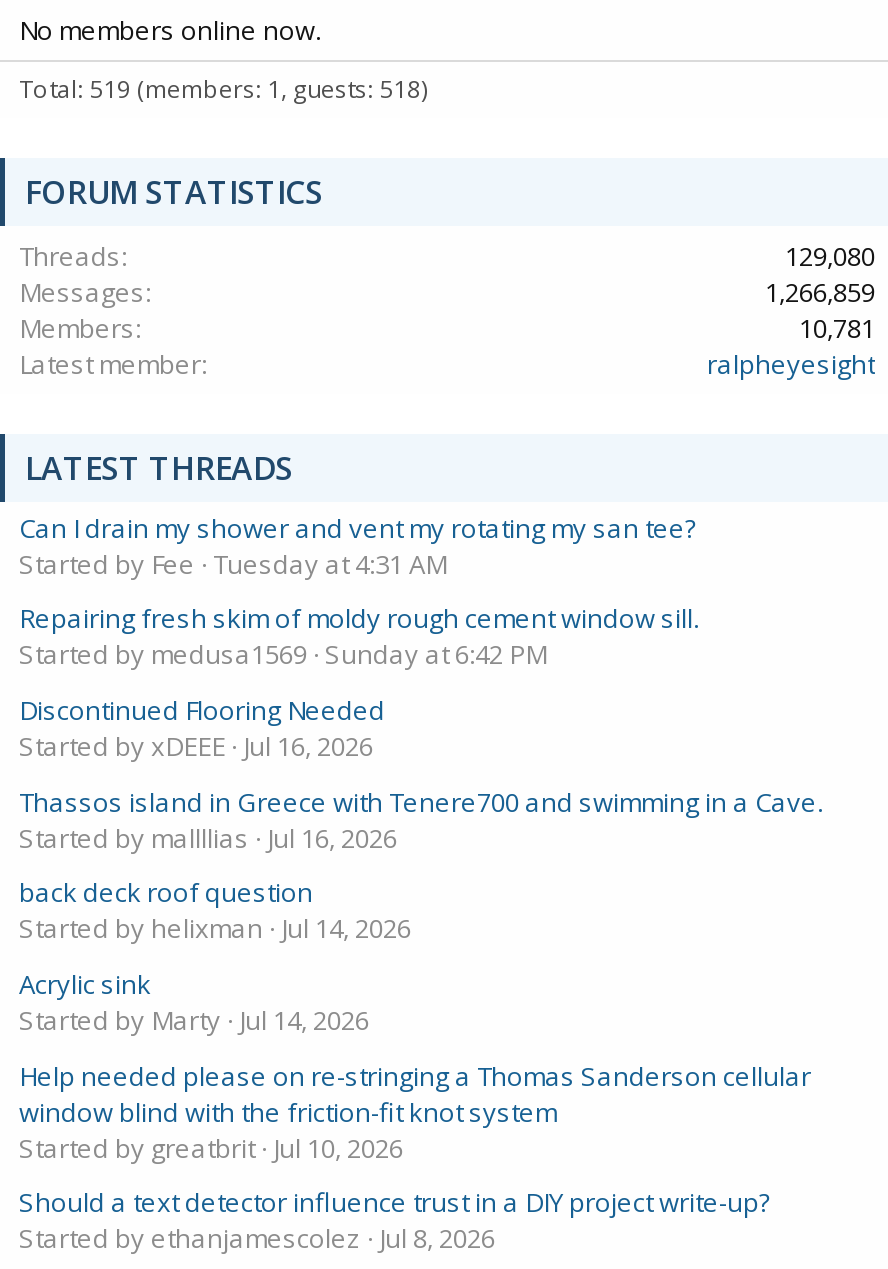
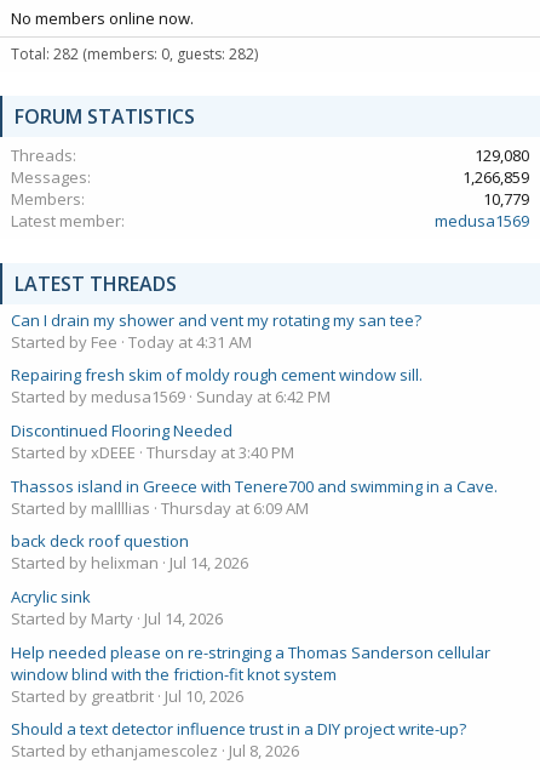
[19,72,427,106] Total: 519 (members: 1, guests: 518) -> [11,44,258,64] Total: 282 (members: 0, guests: 282)
[799,310,875,346] 10,781 -> [483,188,529,210] 10,779
[707,346,875,382] ralpheyesight -> [435,210,529,232] medusa1569
[19,545,447,581] Started by Fee Tuesday at 4:31 AM -> [11,331,252,353] Started by Fee Today at 4:31 AM
[19,728,373,764] Started by xDEEE Jul 16, 2026 -> [11,441,294,463] Started by xDEEE Thursday at 3:40 PM
[19,819,397,855] Started by mallllias Jul 16, 2026 -> [11,497,309,519] Started by mallllias Thursday at 6:09 AM

